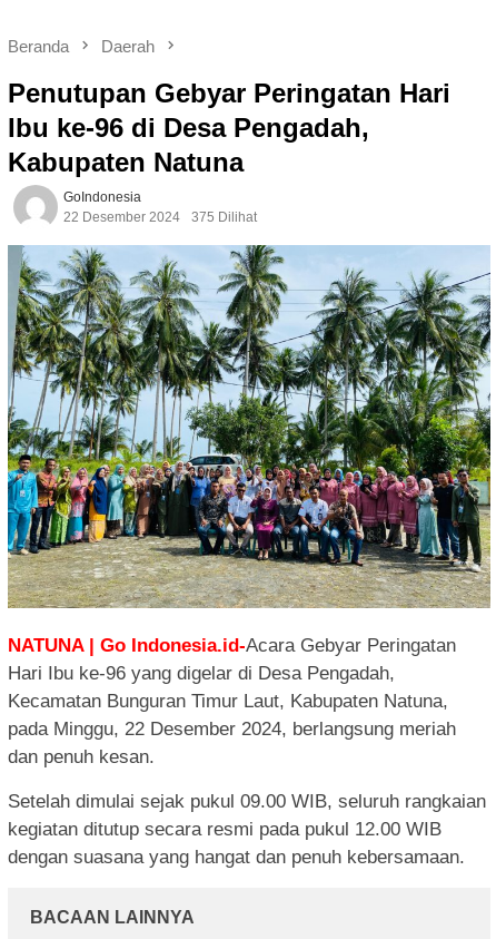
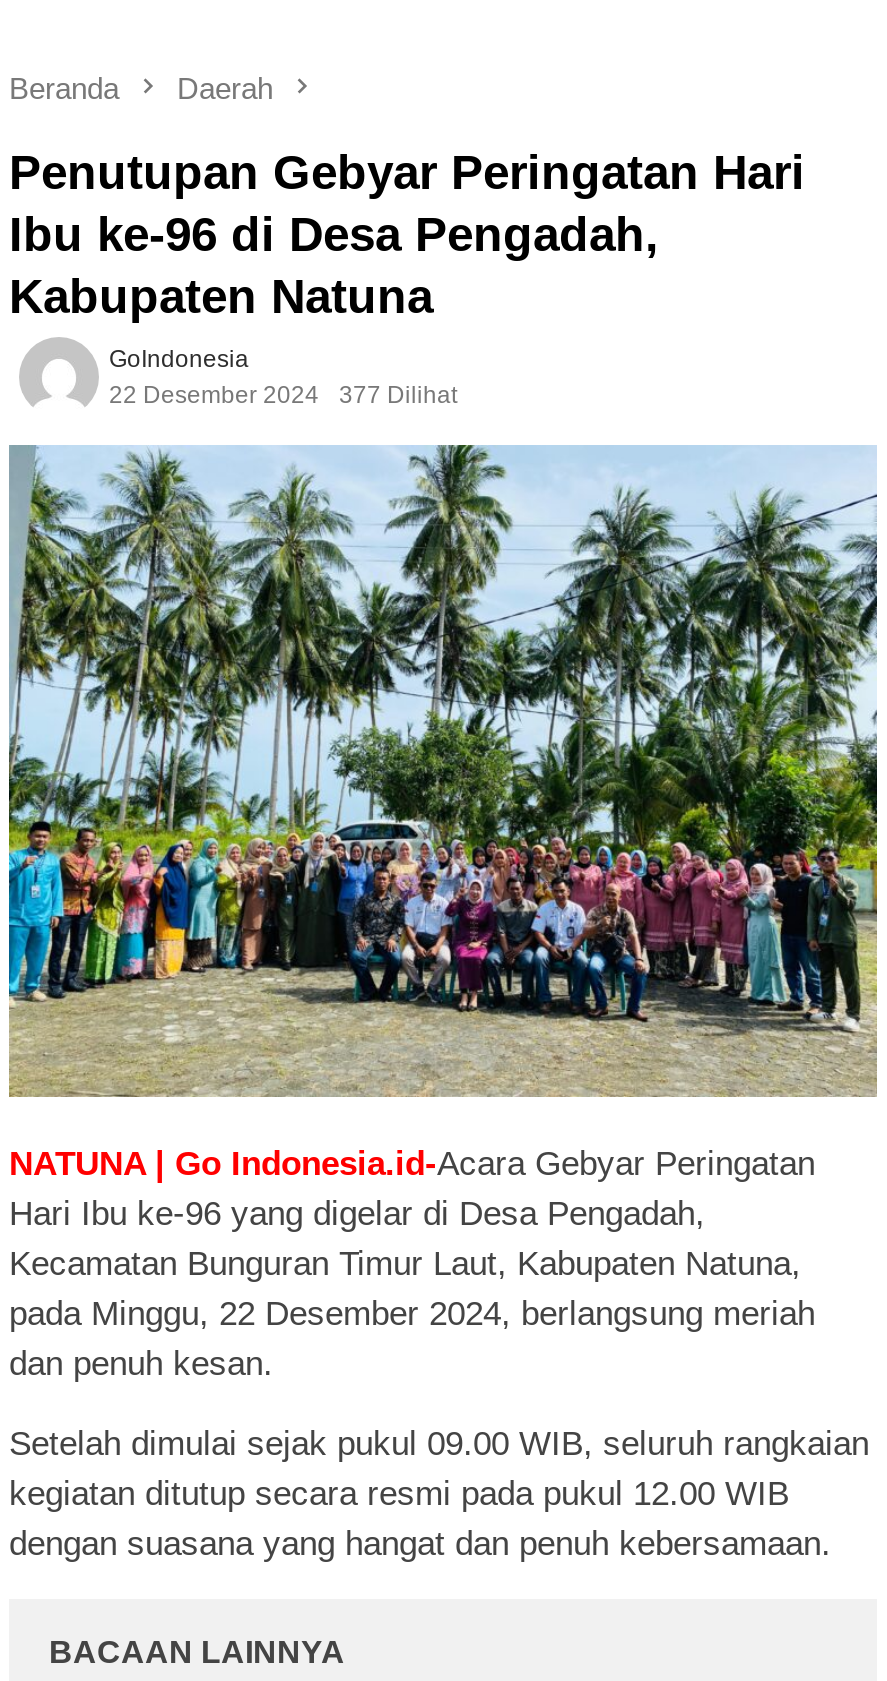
[63,210,257,225] 22 Desember 2024 375 Dilihat -> [109,382,457,410] 22 Desember 2024 377 Dilihat

